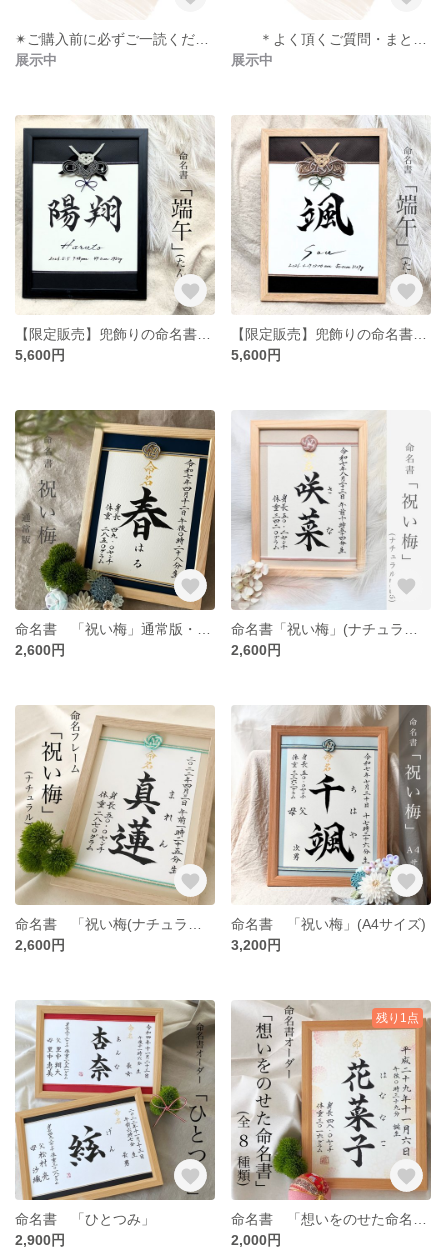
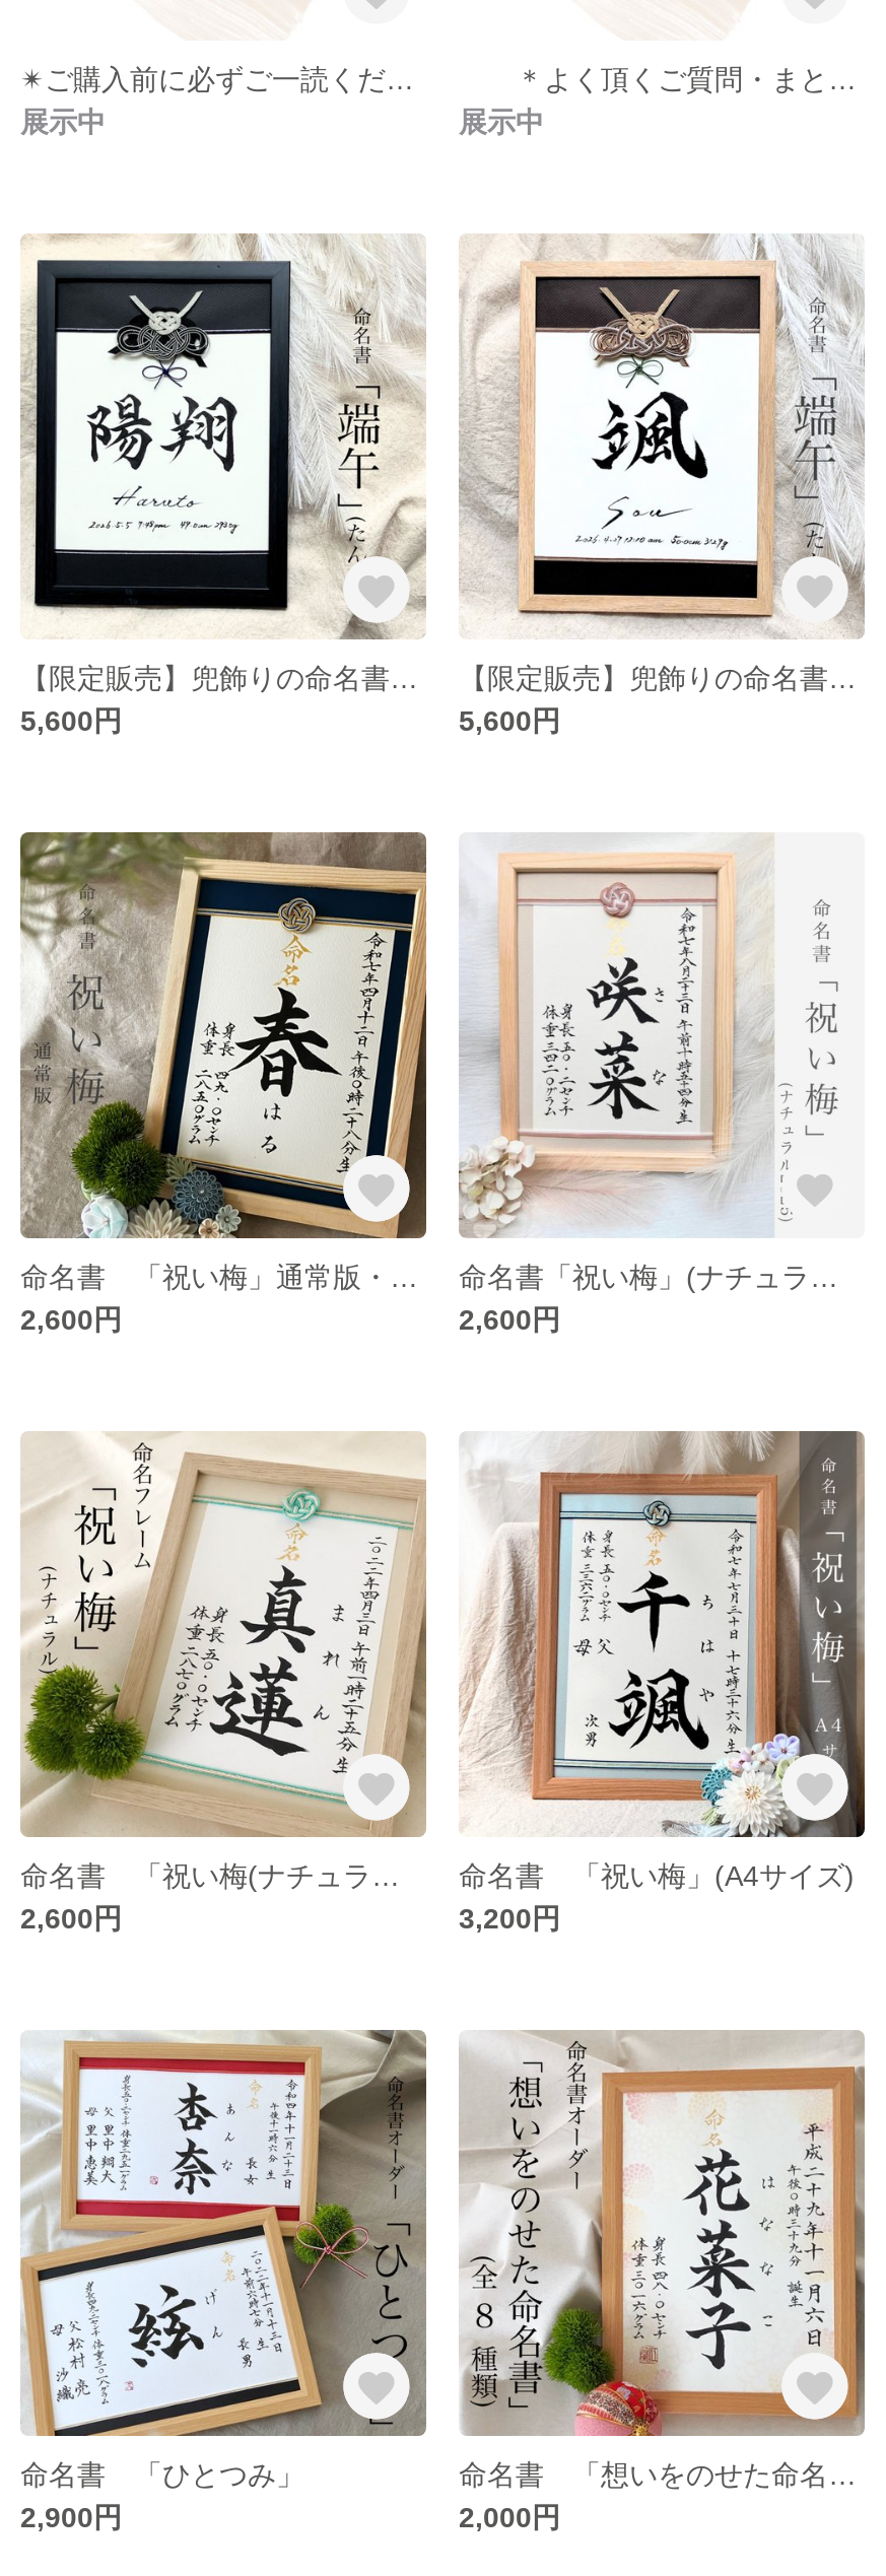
[376,1011,419,1025] 残り1点 -> none

